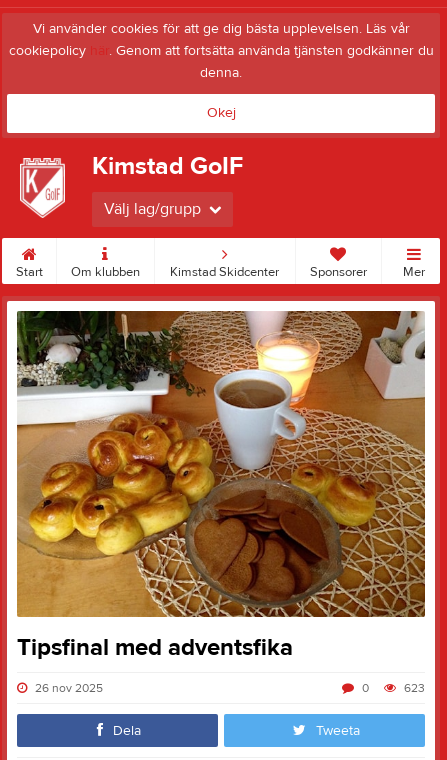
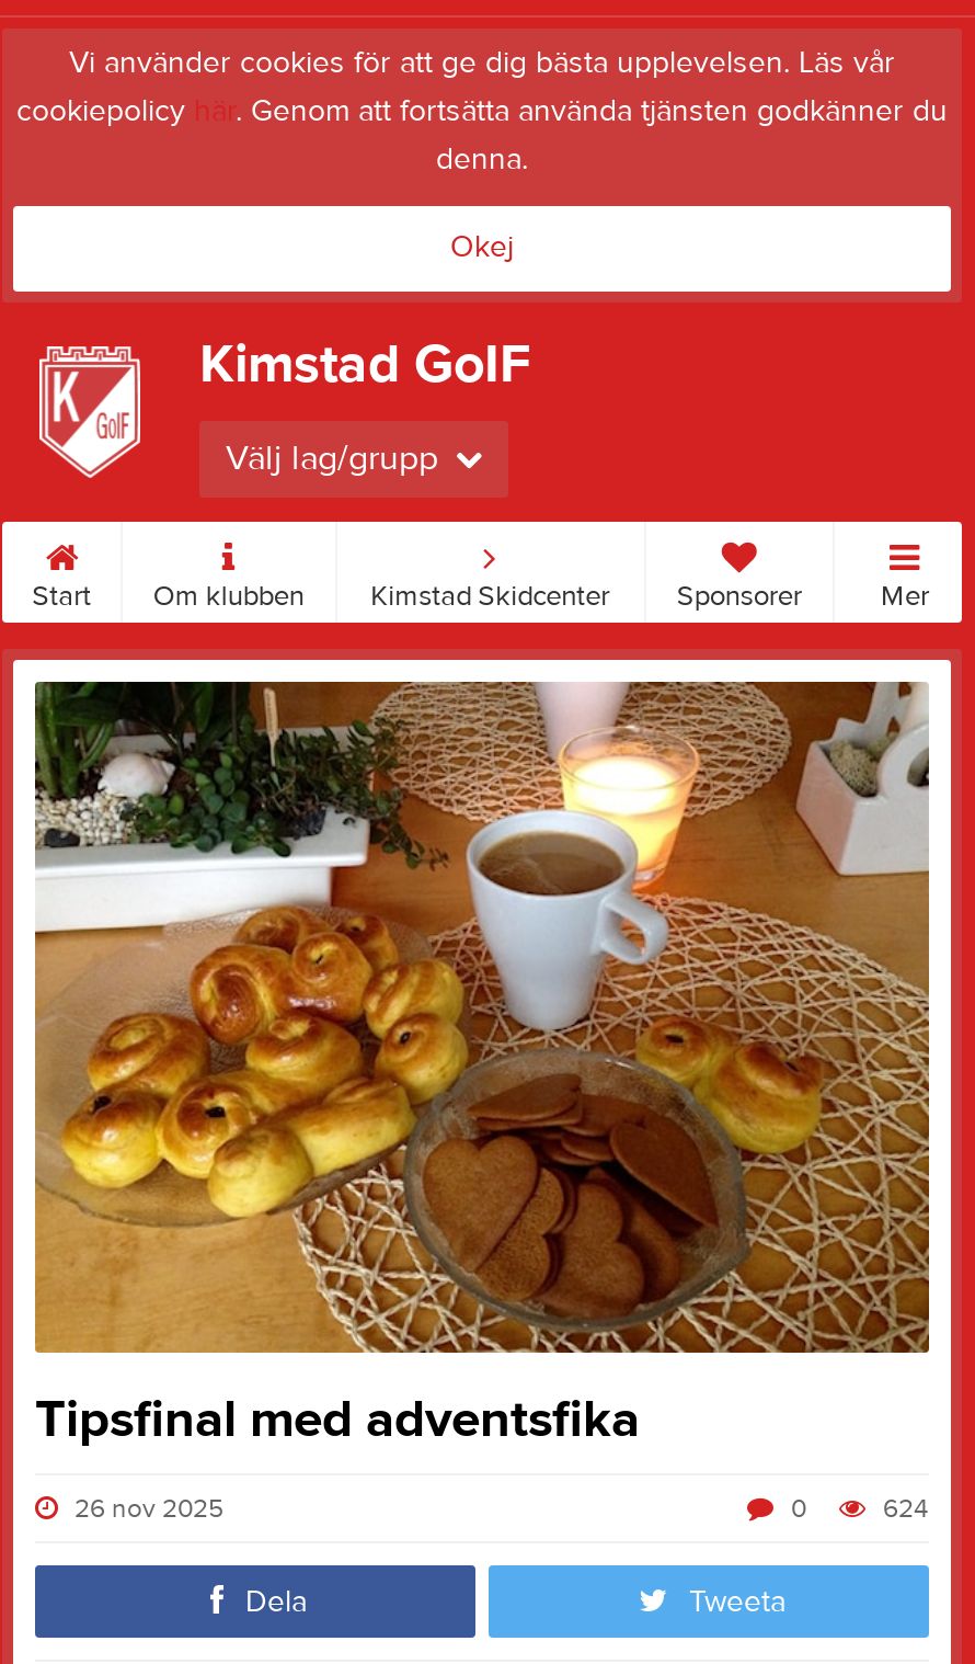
[359,680,425,696] 0 623 -> [784,1491,929,1526] 0 624

